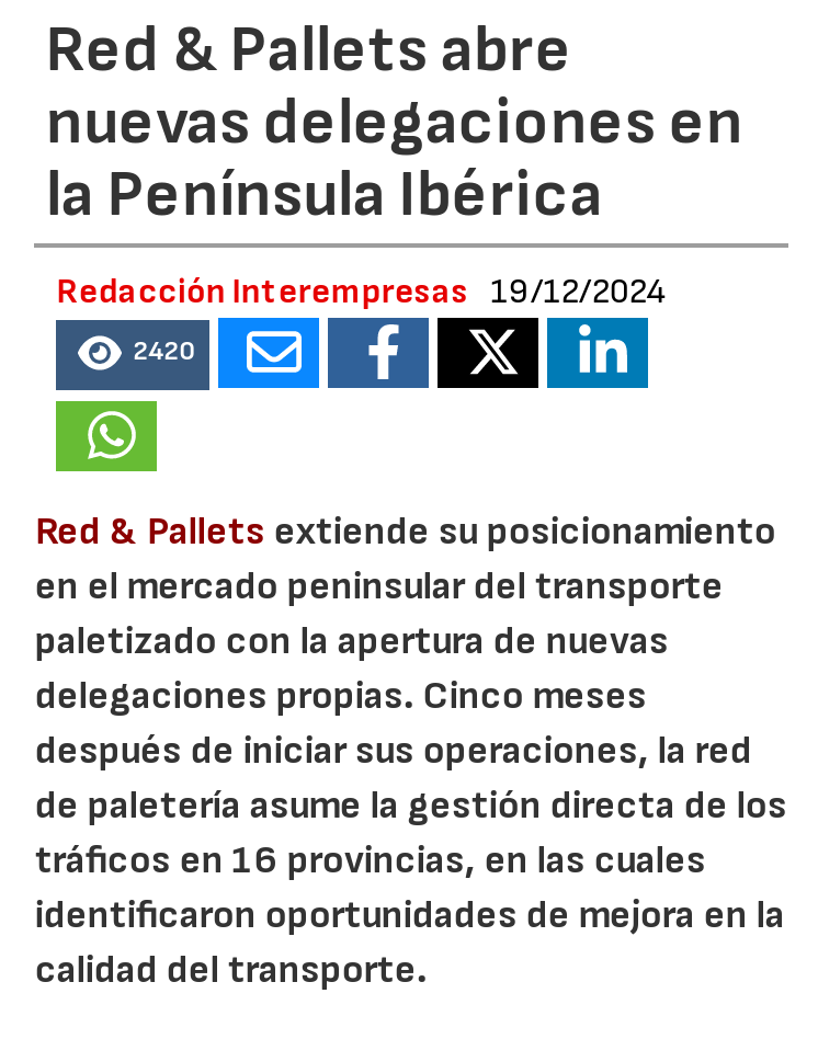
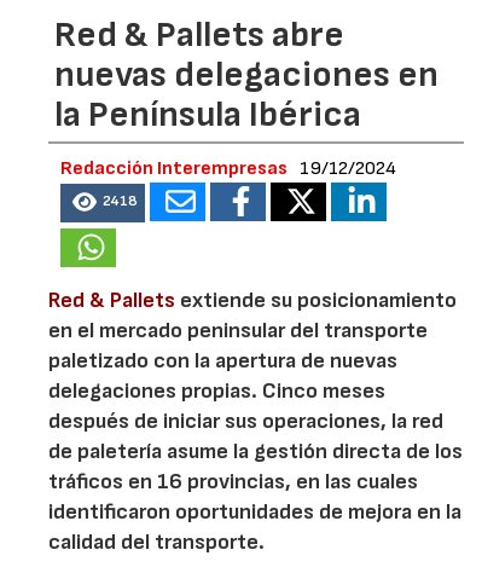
[134,335,195,368] 2420 -> [103,192,138,210] 2418

